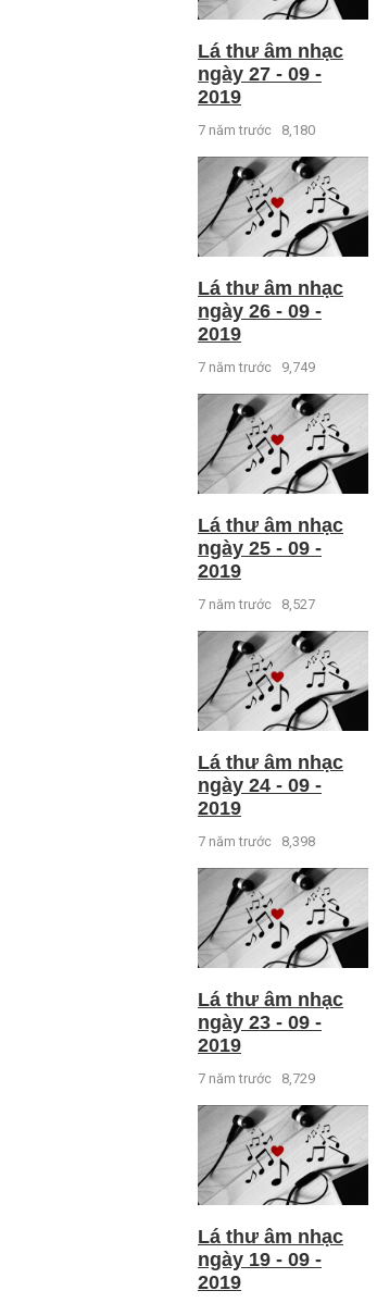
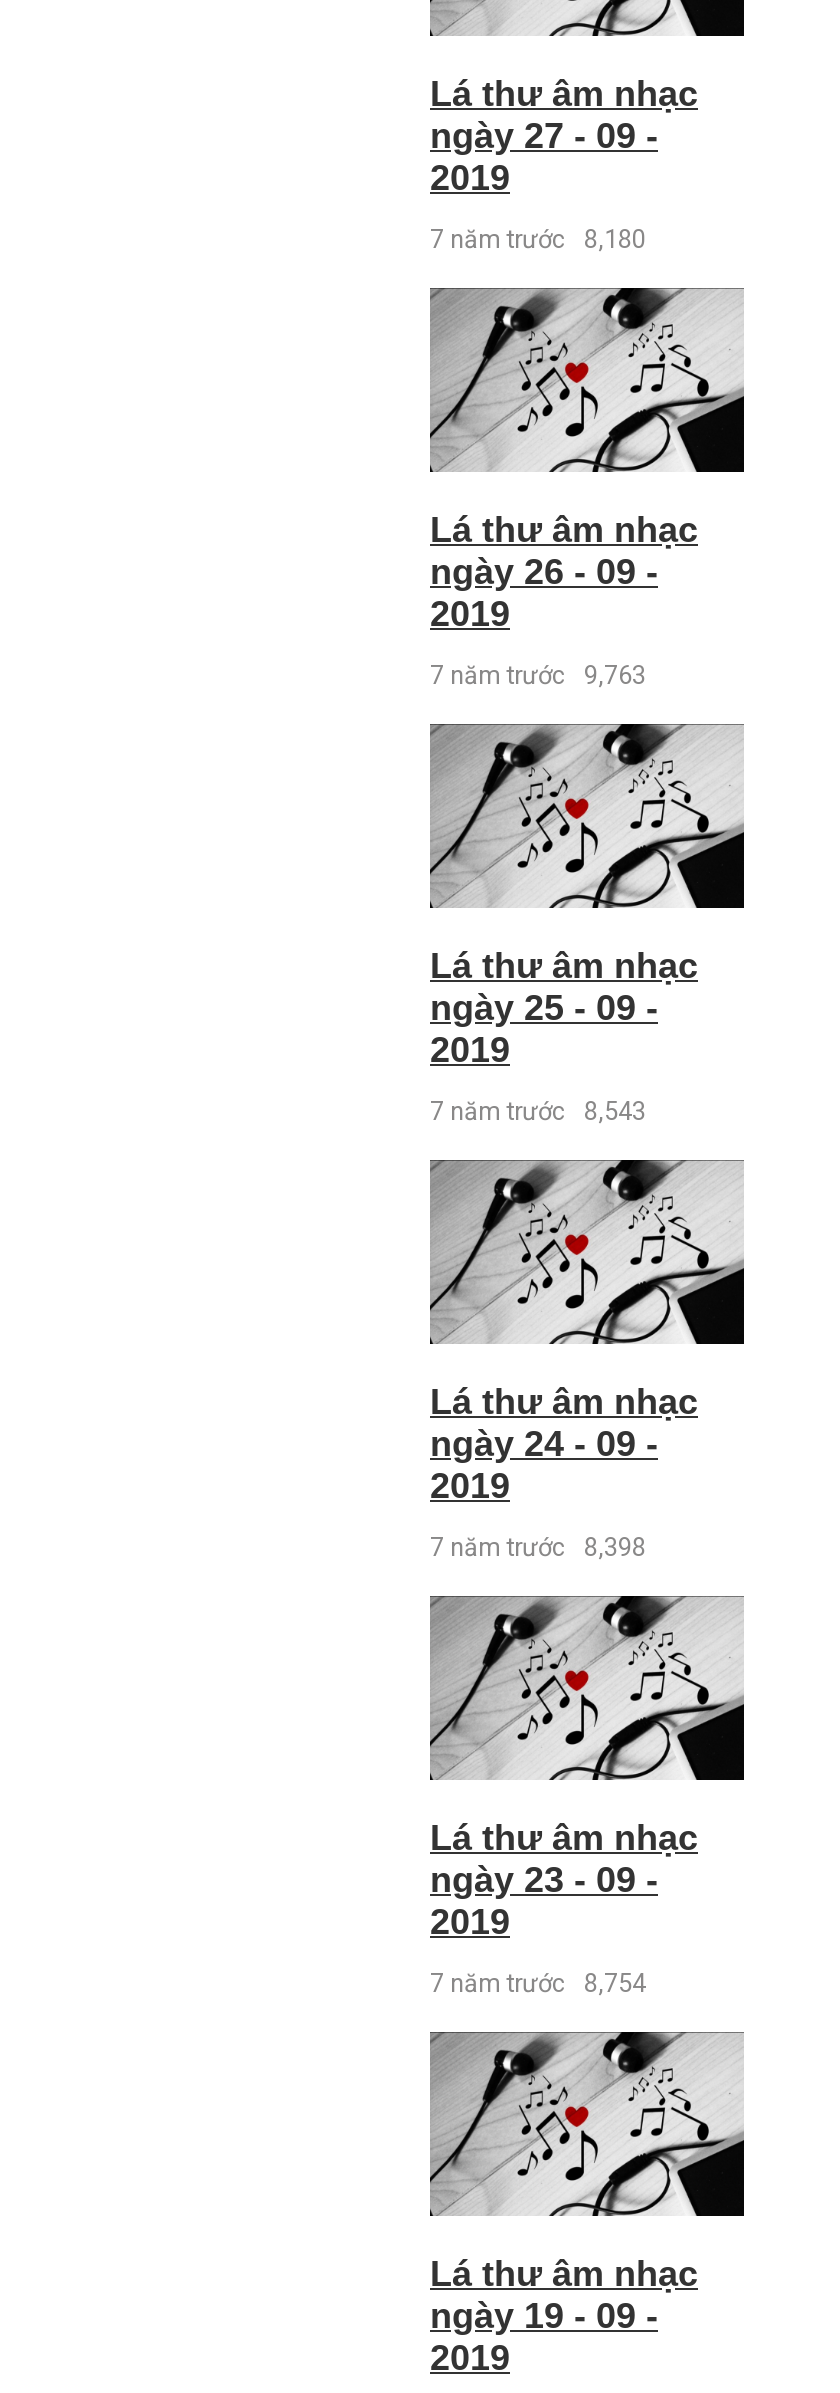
[198,359,315,376] 7 năm trước 9,749 -> [430,661,646,691] 7 năm trước 9,763
[198,596,315,613] 7 năm trước 8,527 -> [430,1096,646,1126] 7 năm trước 8,543
[198,1070,315,1087] 7 năm trước 8,729 -> [430,1968,646,1998] 7 năm trước 8,754

